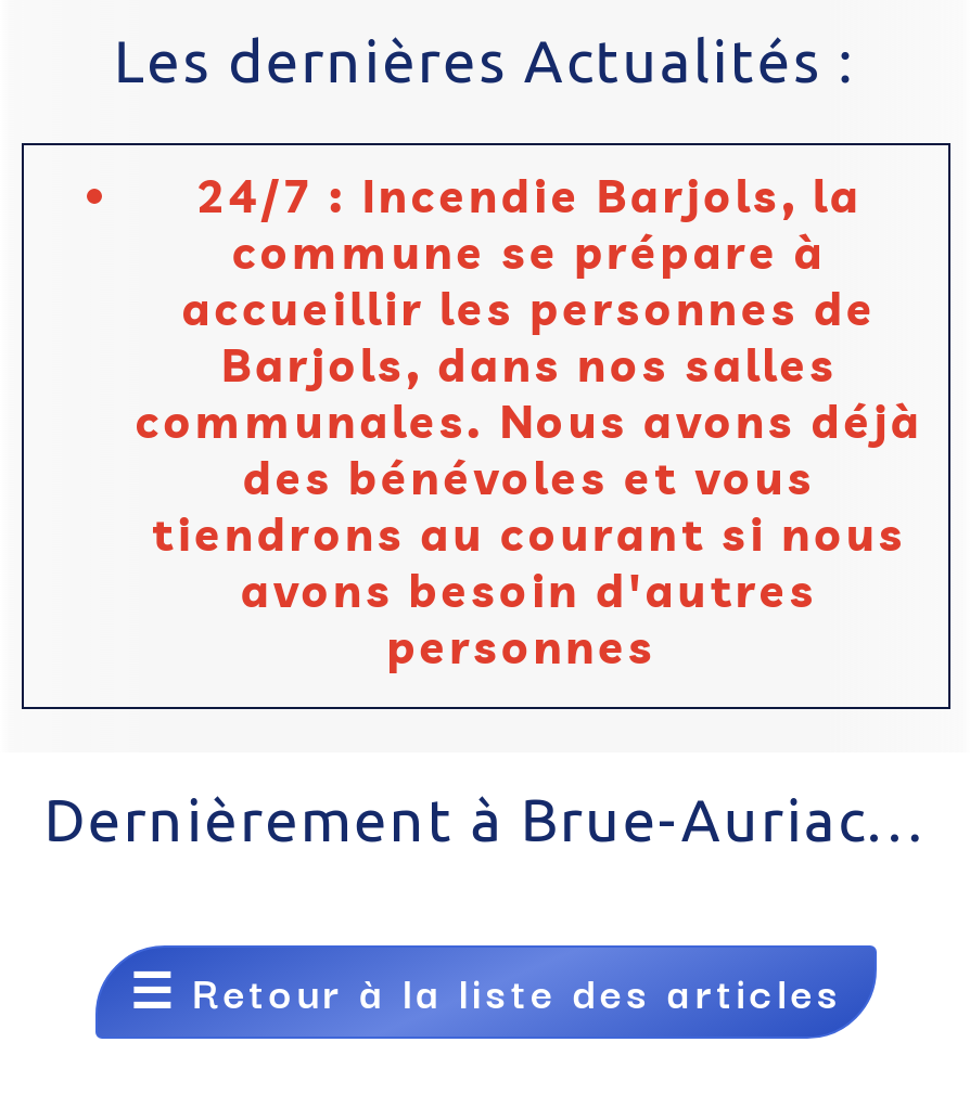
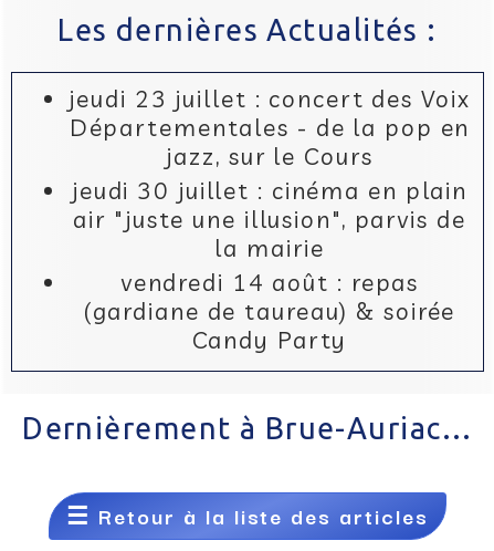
[136,167,923,674] 24/7 : Incendie Barjols, la | commune se prépare à | accueillir les personnes de | Barjols, dans nos salles | communales. Nous avons déjà | des bénévoles et vous | tiendrons au courant si nous | avons besoin d'autres | personnes -> [69,84,470,354] jeudi 23 juillet : concert des Voix | Départementales - de la pop en | jazz, sur le Cours | jeudi 30 juillet : cinéma en plain | air "juste une illusion", parvis de | la mairie | vendredi 14 août : repas | (gardiane de taureau) & soirée | Candy Party

